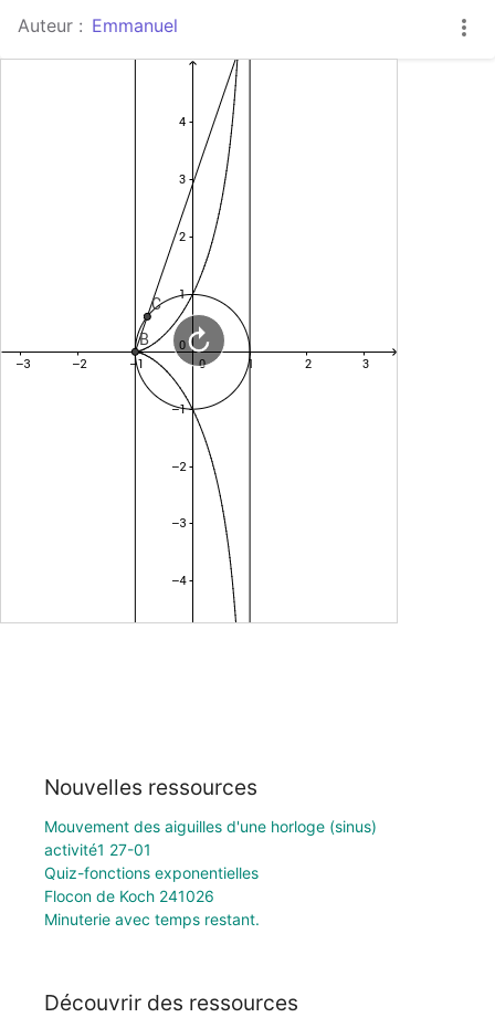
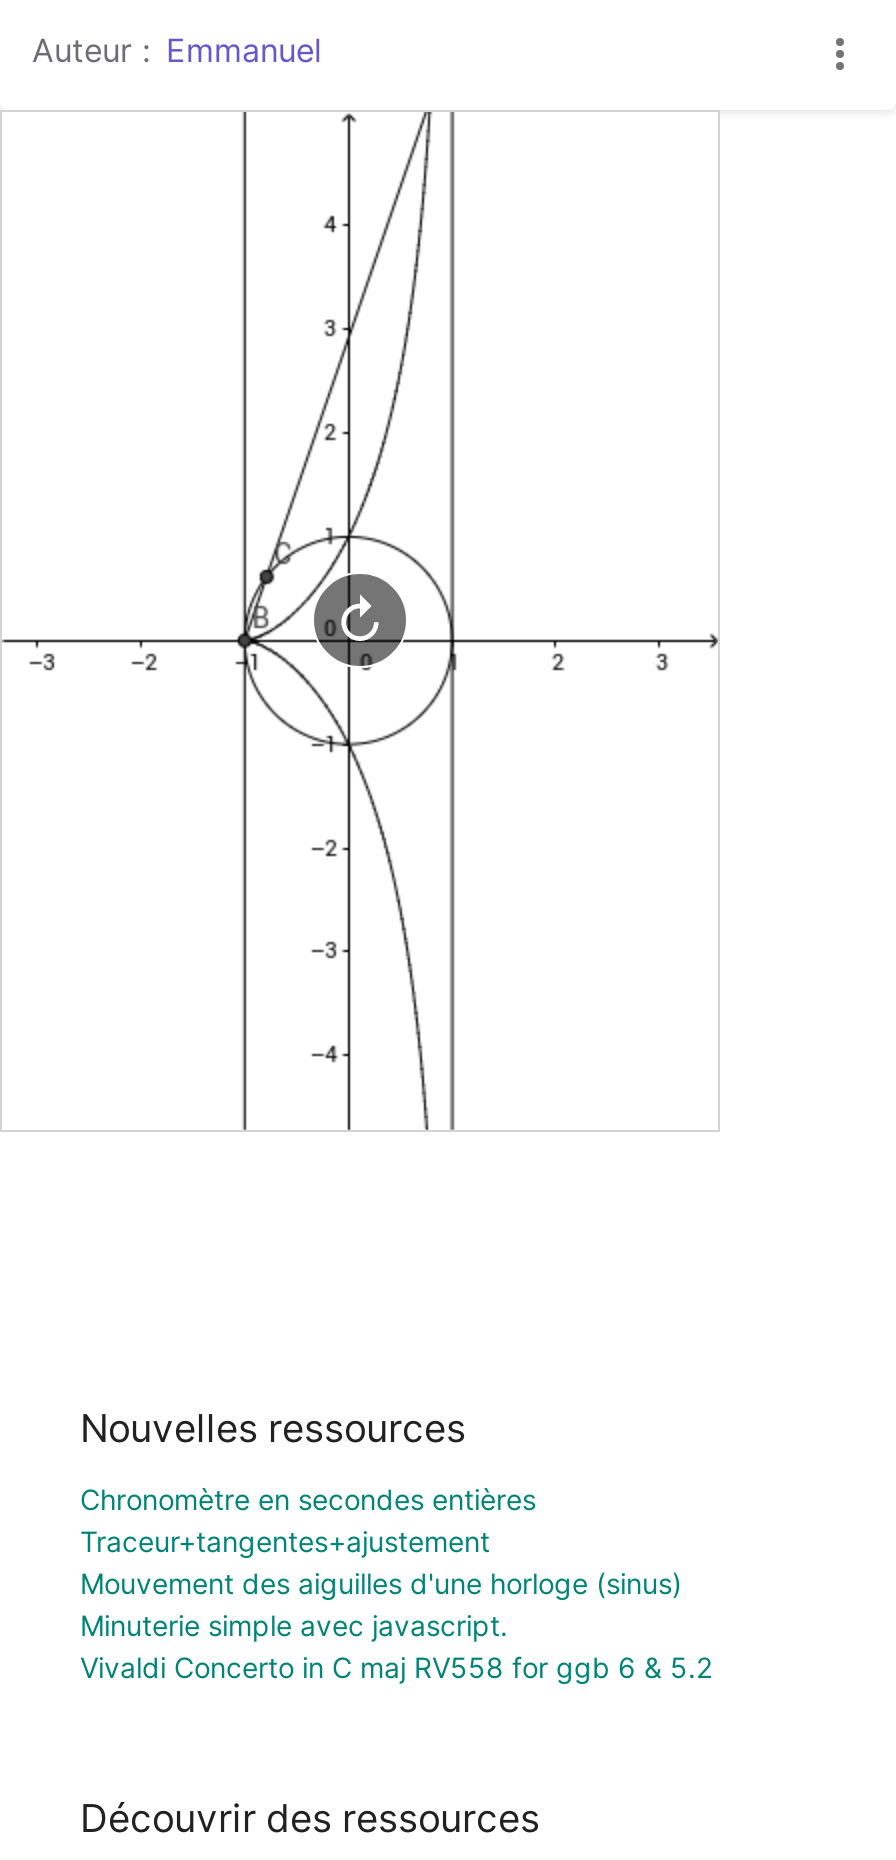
none -> [80,1482,536,1558] Chronomètre en secondes entières | Traceur+tangentes+ajustement
moved [44,817,377,835] -> [80,1566,682,1600]: Mouvement des aiguilles d'une horloge (sinus)
[44,840,260,928] activité1 27-01 | Quiz-fonctions exponentielles | Flocon de Koch 241026 | Minuterie avec temps restant. -> [80,1608,712,1684] Minuterie simple avec javascript. | Vivaldi Concerto in C maj RV558 for ggb 6 & 5.2

